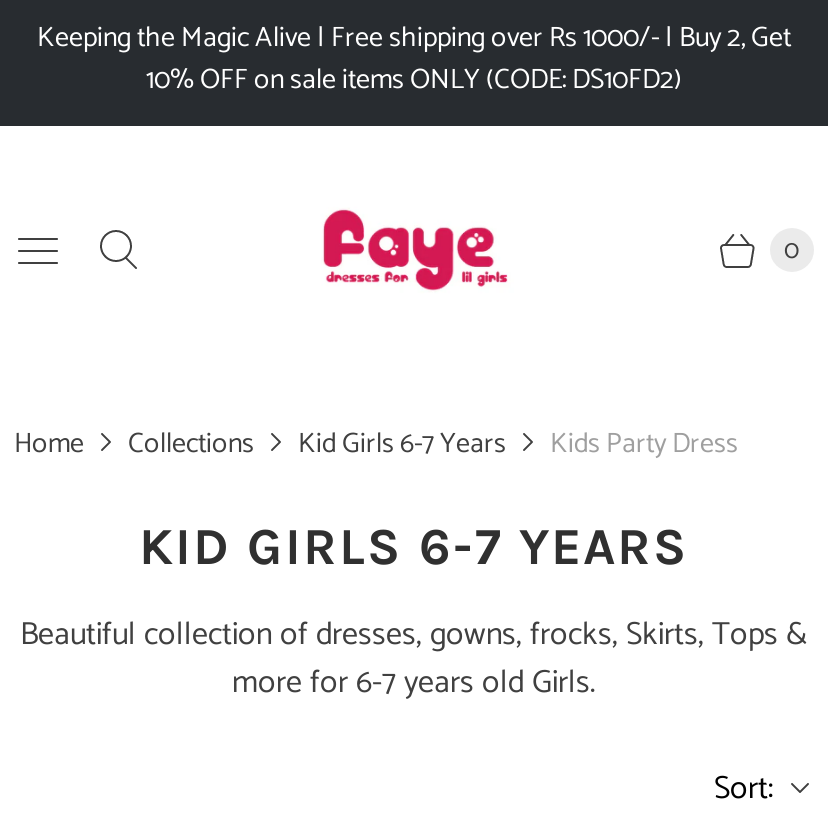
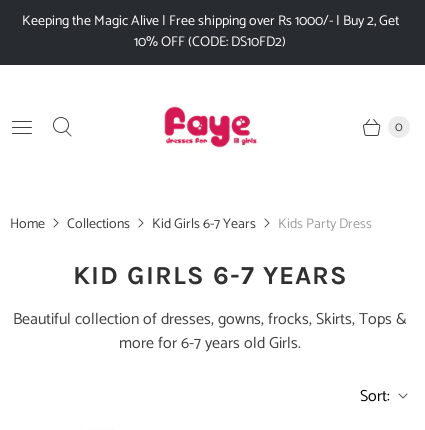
[146,58,682,104] 10% OFF on sale items ONLY (CODE: DS10FD2) -> [134,31,286,54] 10% OFF (CODE: DS10FD2)

